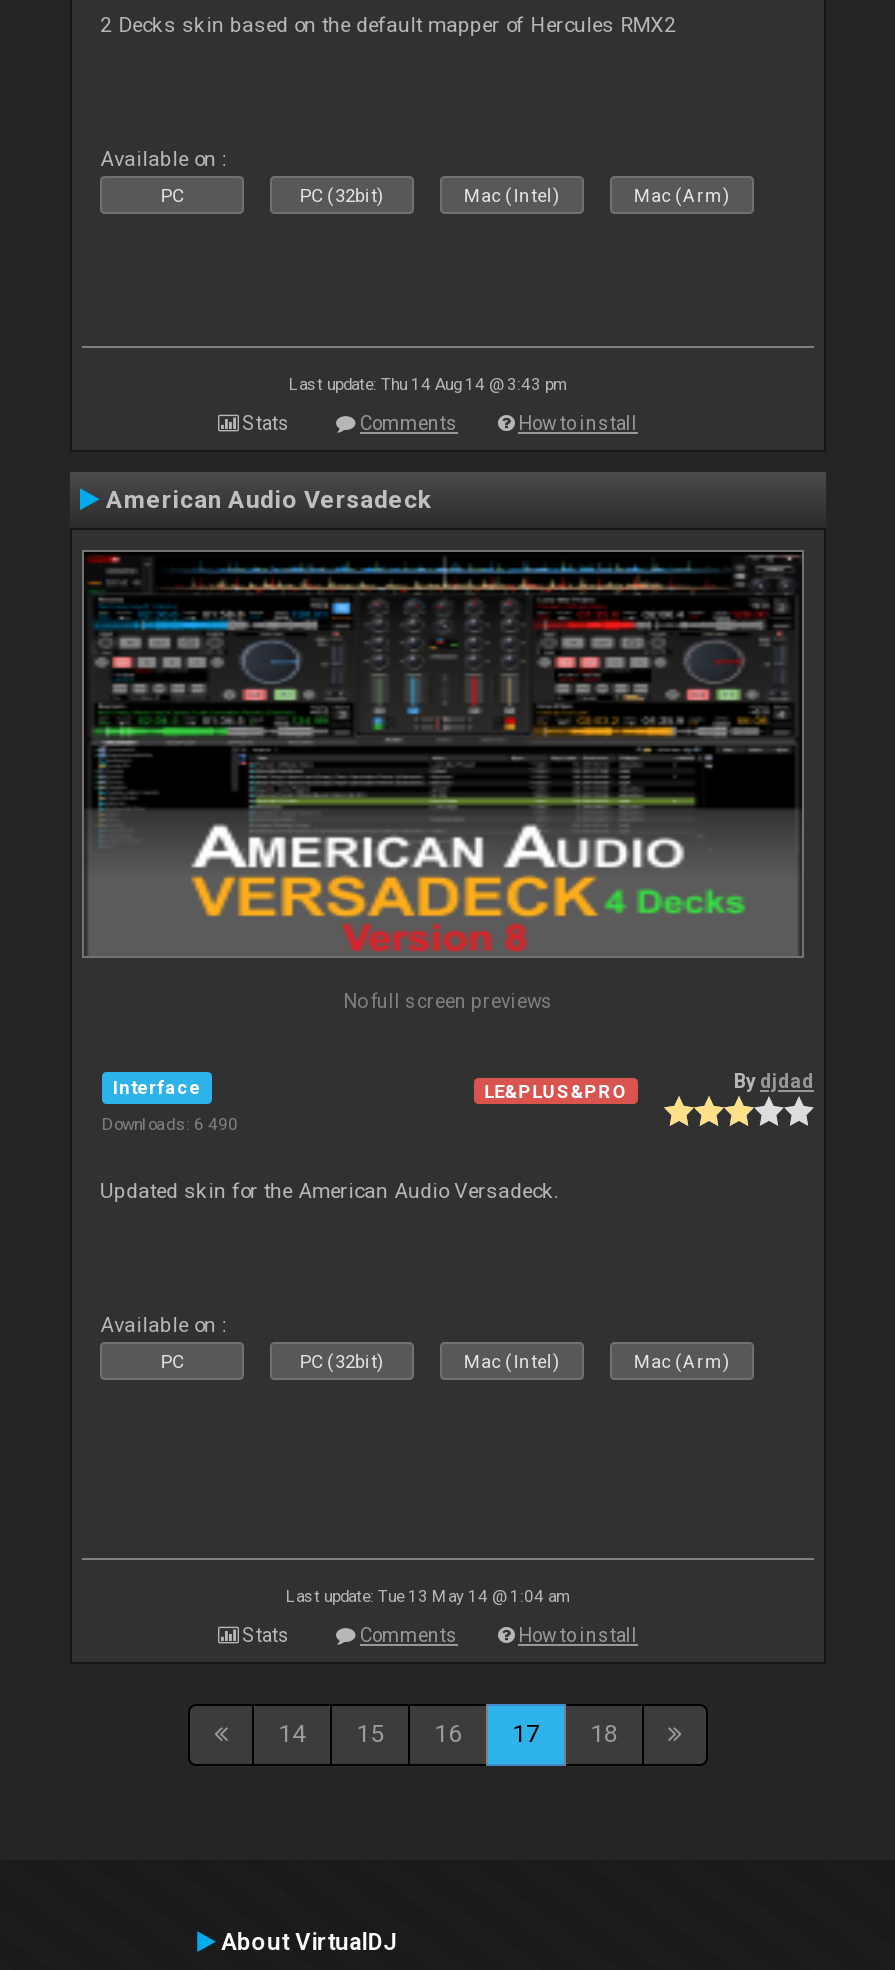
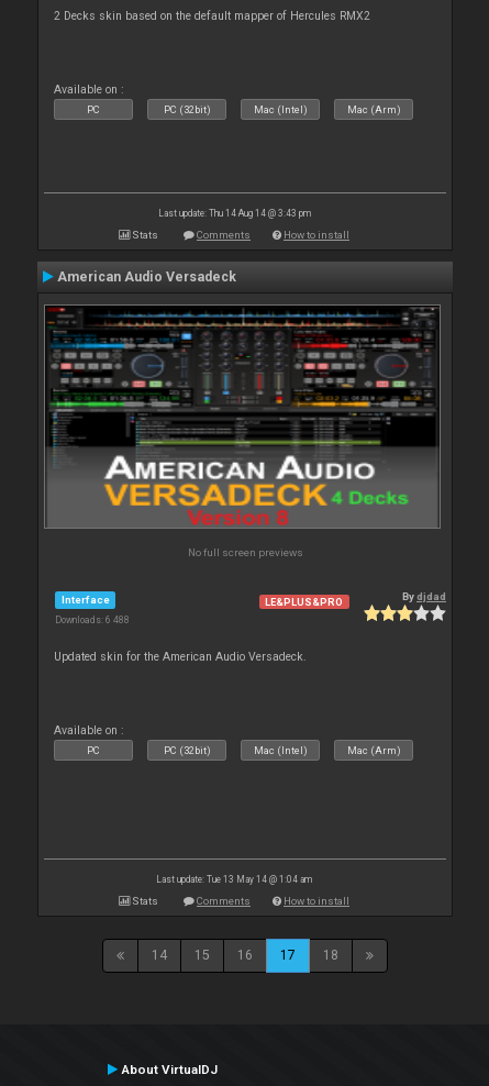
[102,1113,238,1133] Downloads: 6 490 -> [55,614,130,625] Downloads: 6 488

